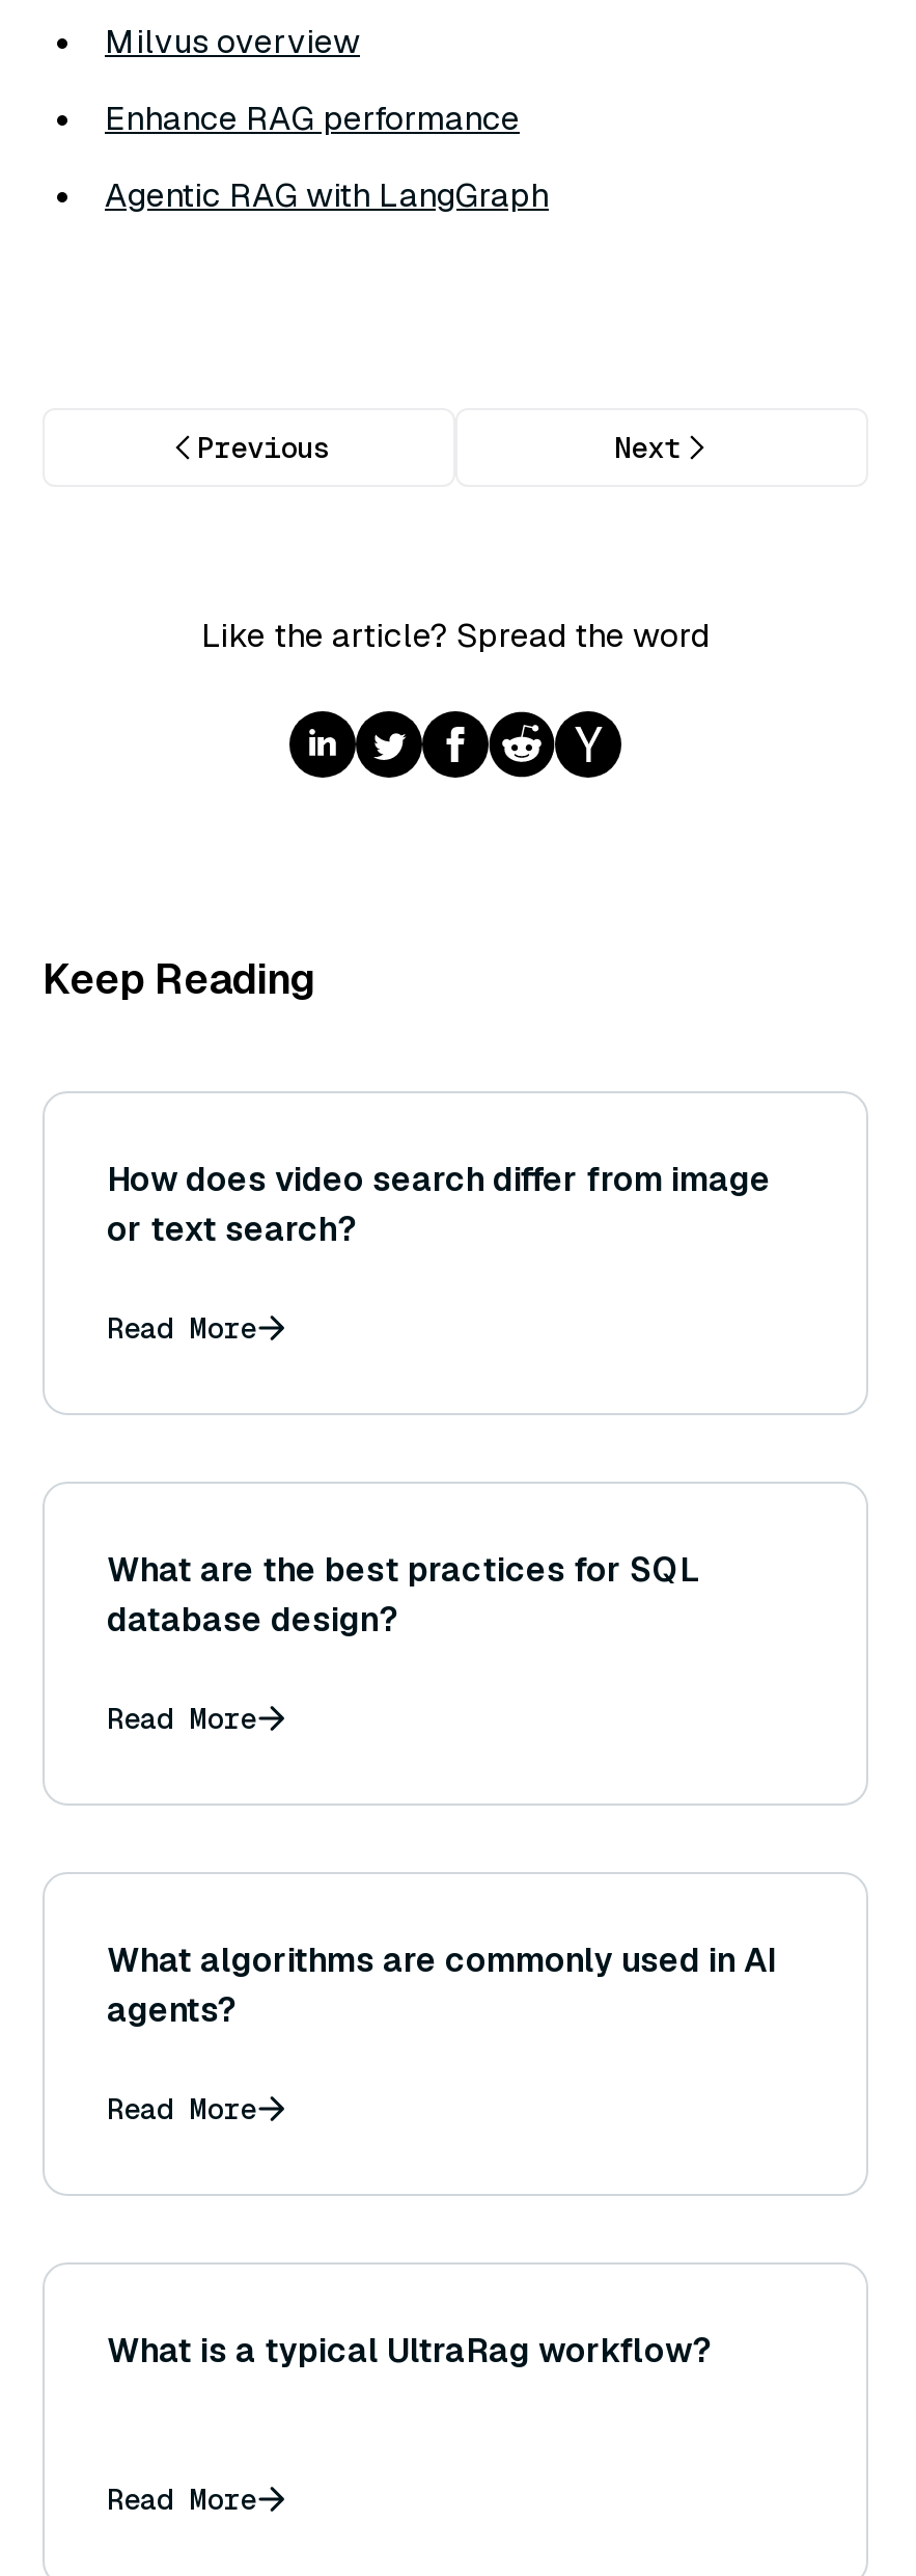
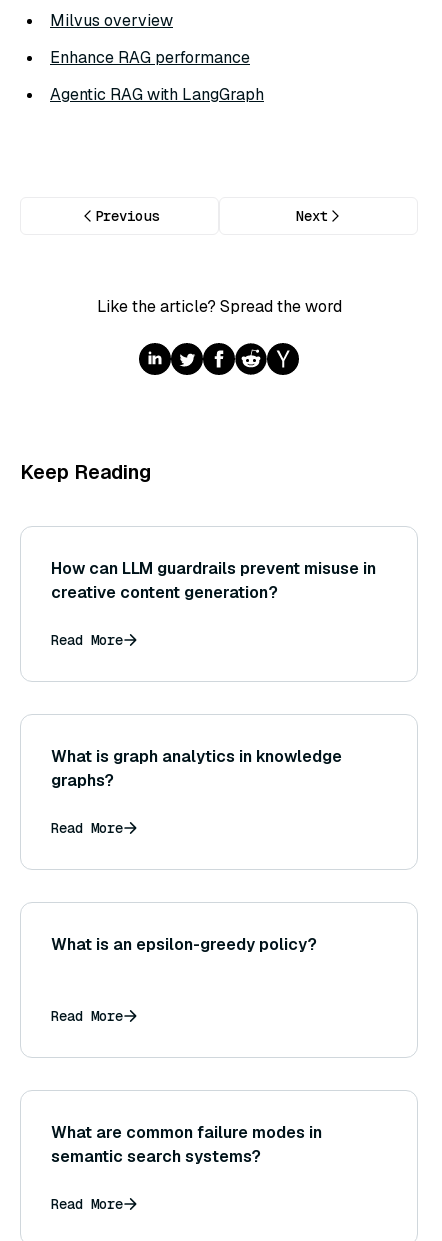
[107,1157,771,1251] How does video search differ from image | or text search? -> [51,558,376,603] How can LLM guardrails prevent misuse in | creative content generation?
[107,1548,698,1641] What are the best practices for SQL | database design? -> [51,746,342,791] What is graph analytics in knowledge | graphs?
[107,1938,775,2032] What algorithms are commonly used in AI | agents? -> [51,934,317,955] What is an epsilon-greedy policy?
[107,2328,713,2372] What is a typical UltraRag workflow? -> [51,1122,322,1167] What are common failure modes in | semantic search systems?

